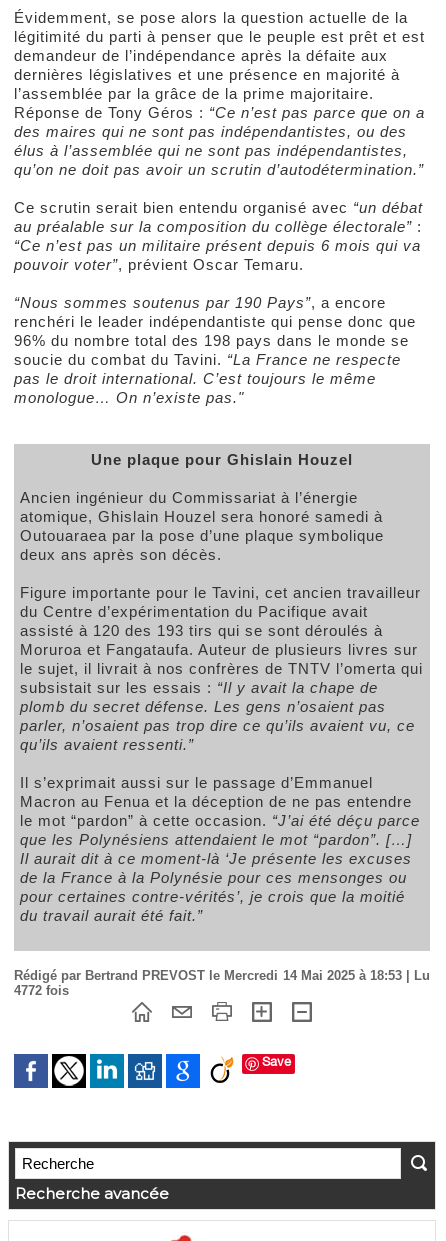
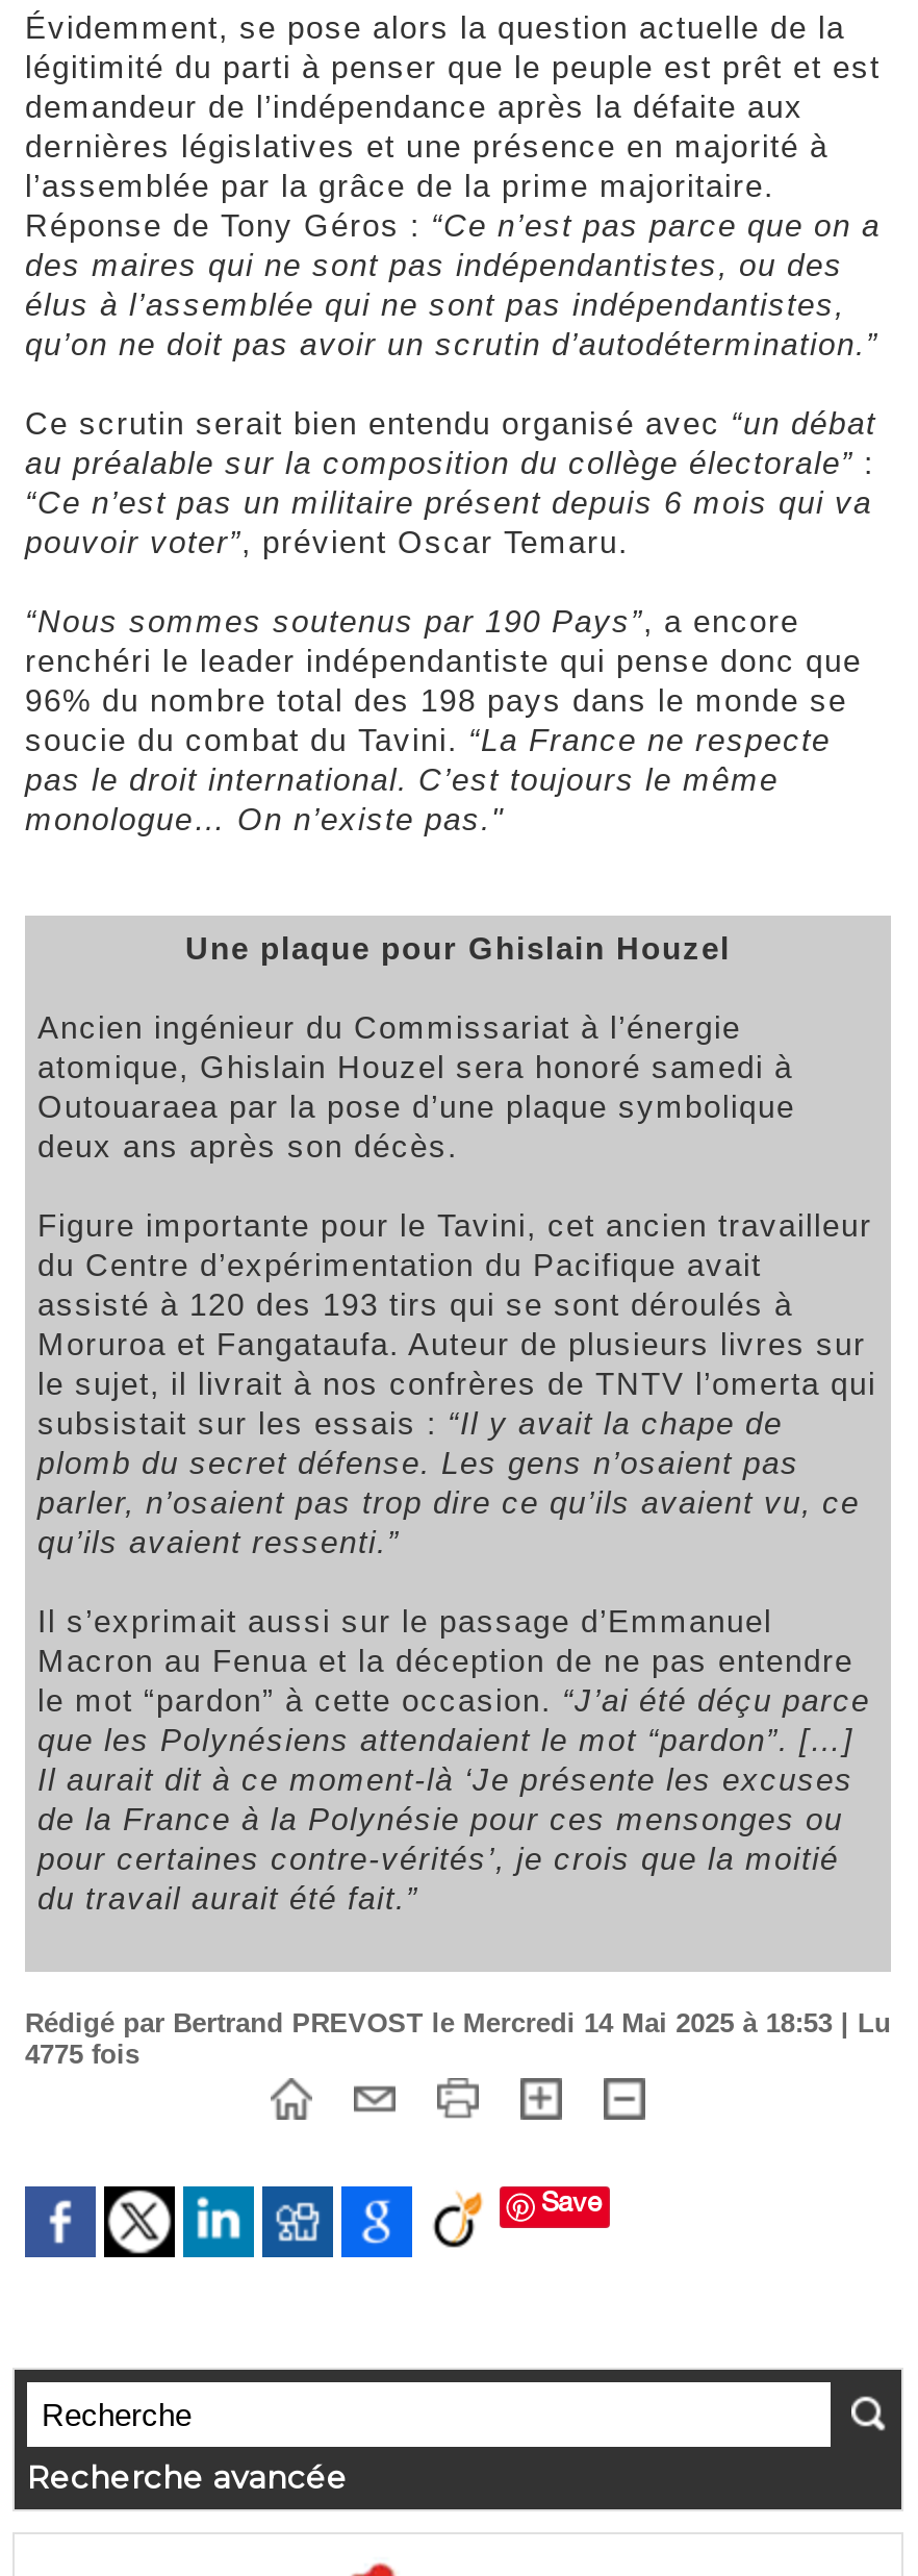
[14,983,69,998] 4772 fois -> [25,2039,139,2071] 4775 fois

